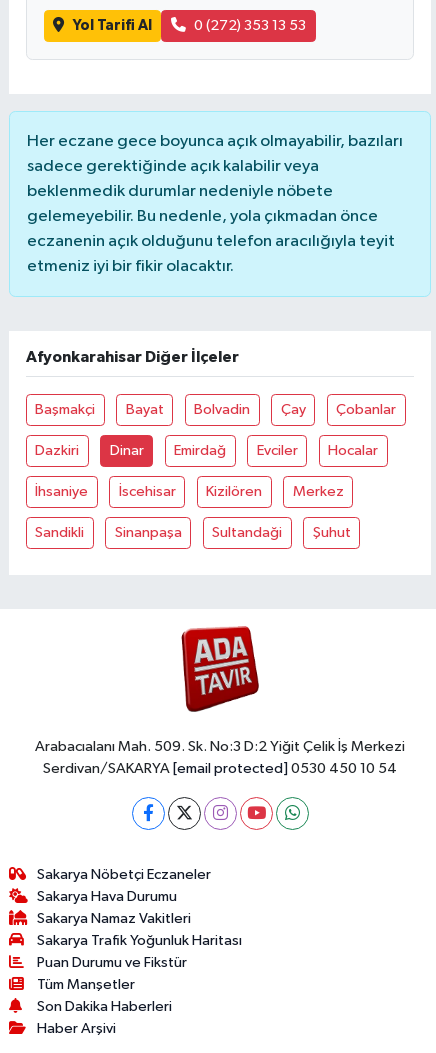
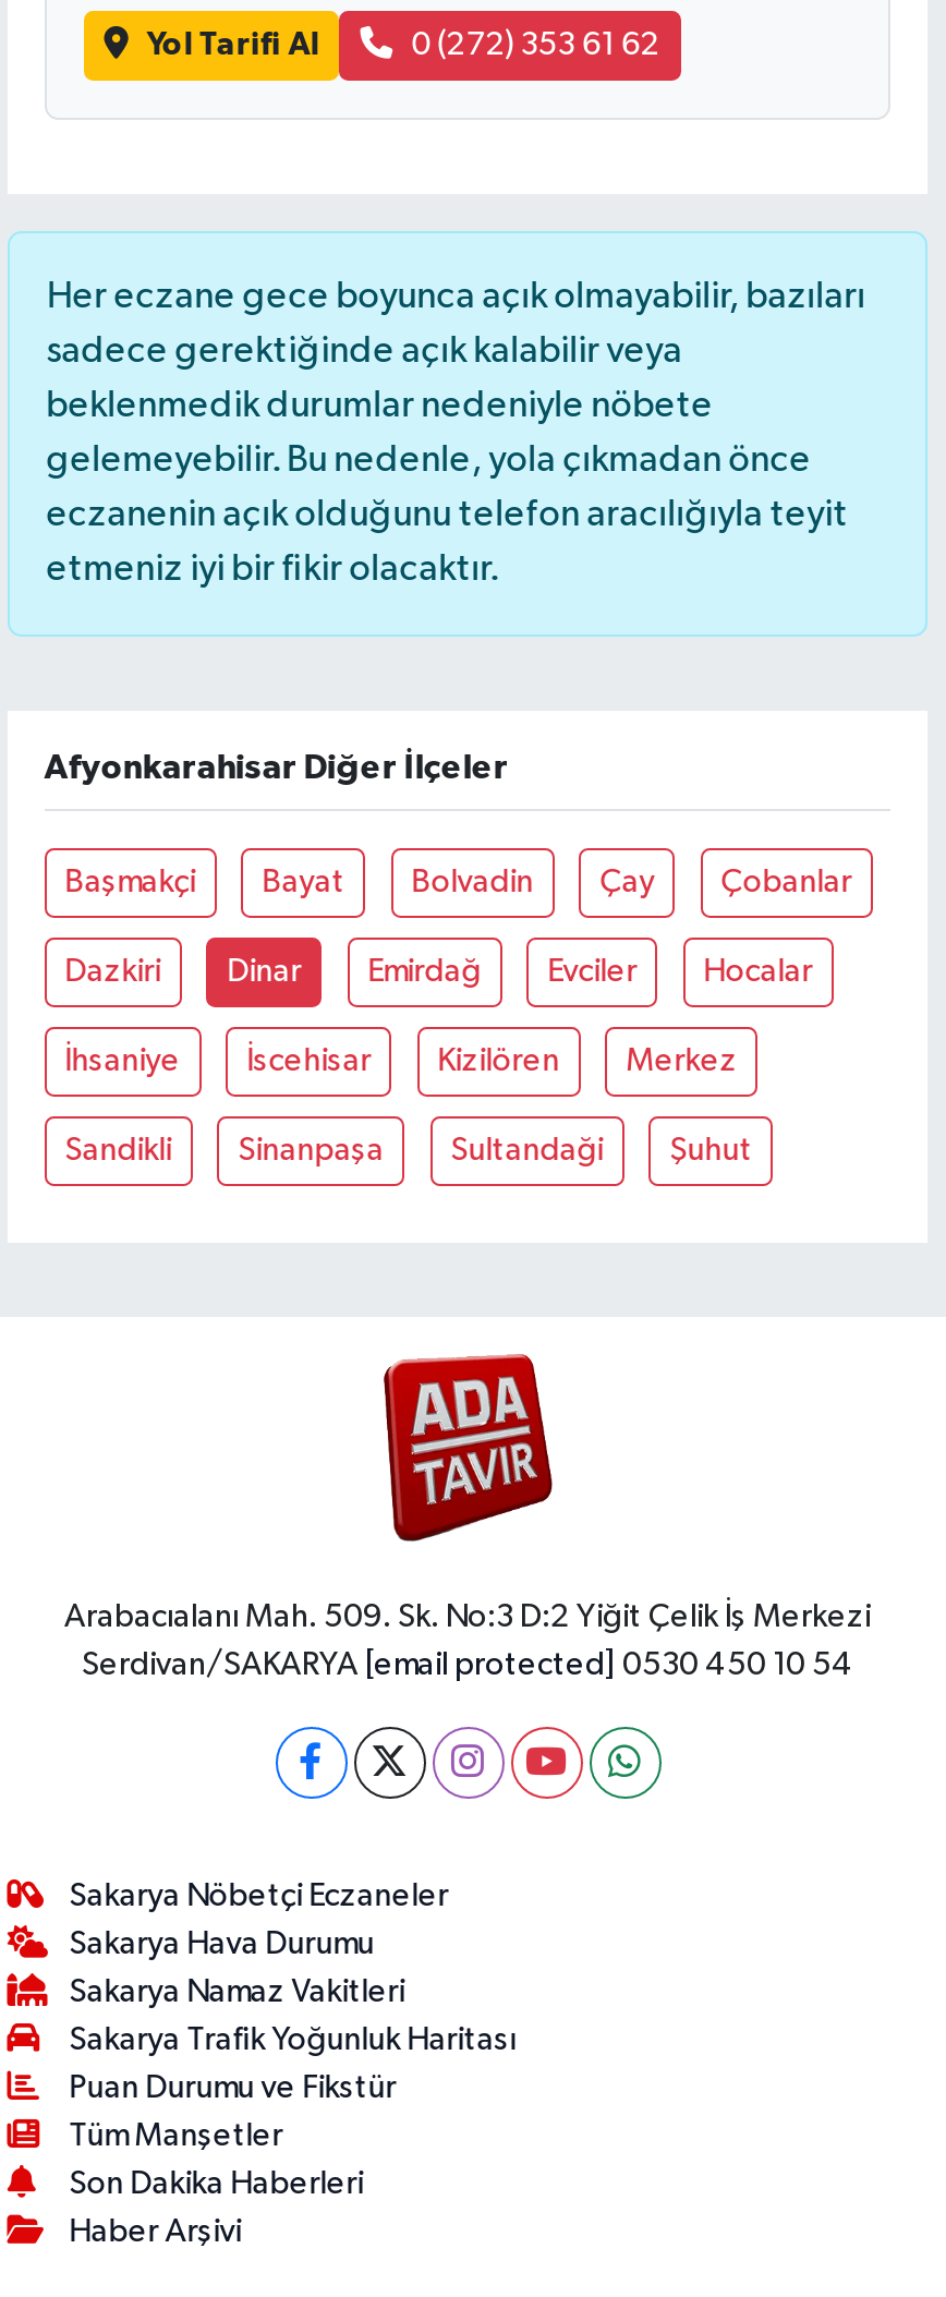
[194,18,306,33] 0 (272) 353 13 53 -> [411,28,660,61] 0 (272) 353 61 62

